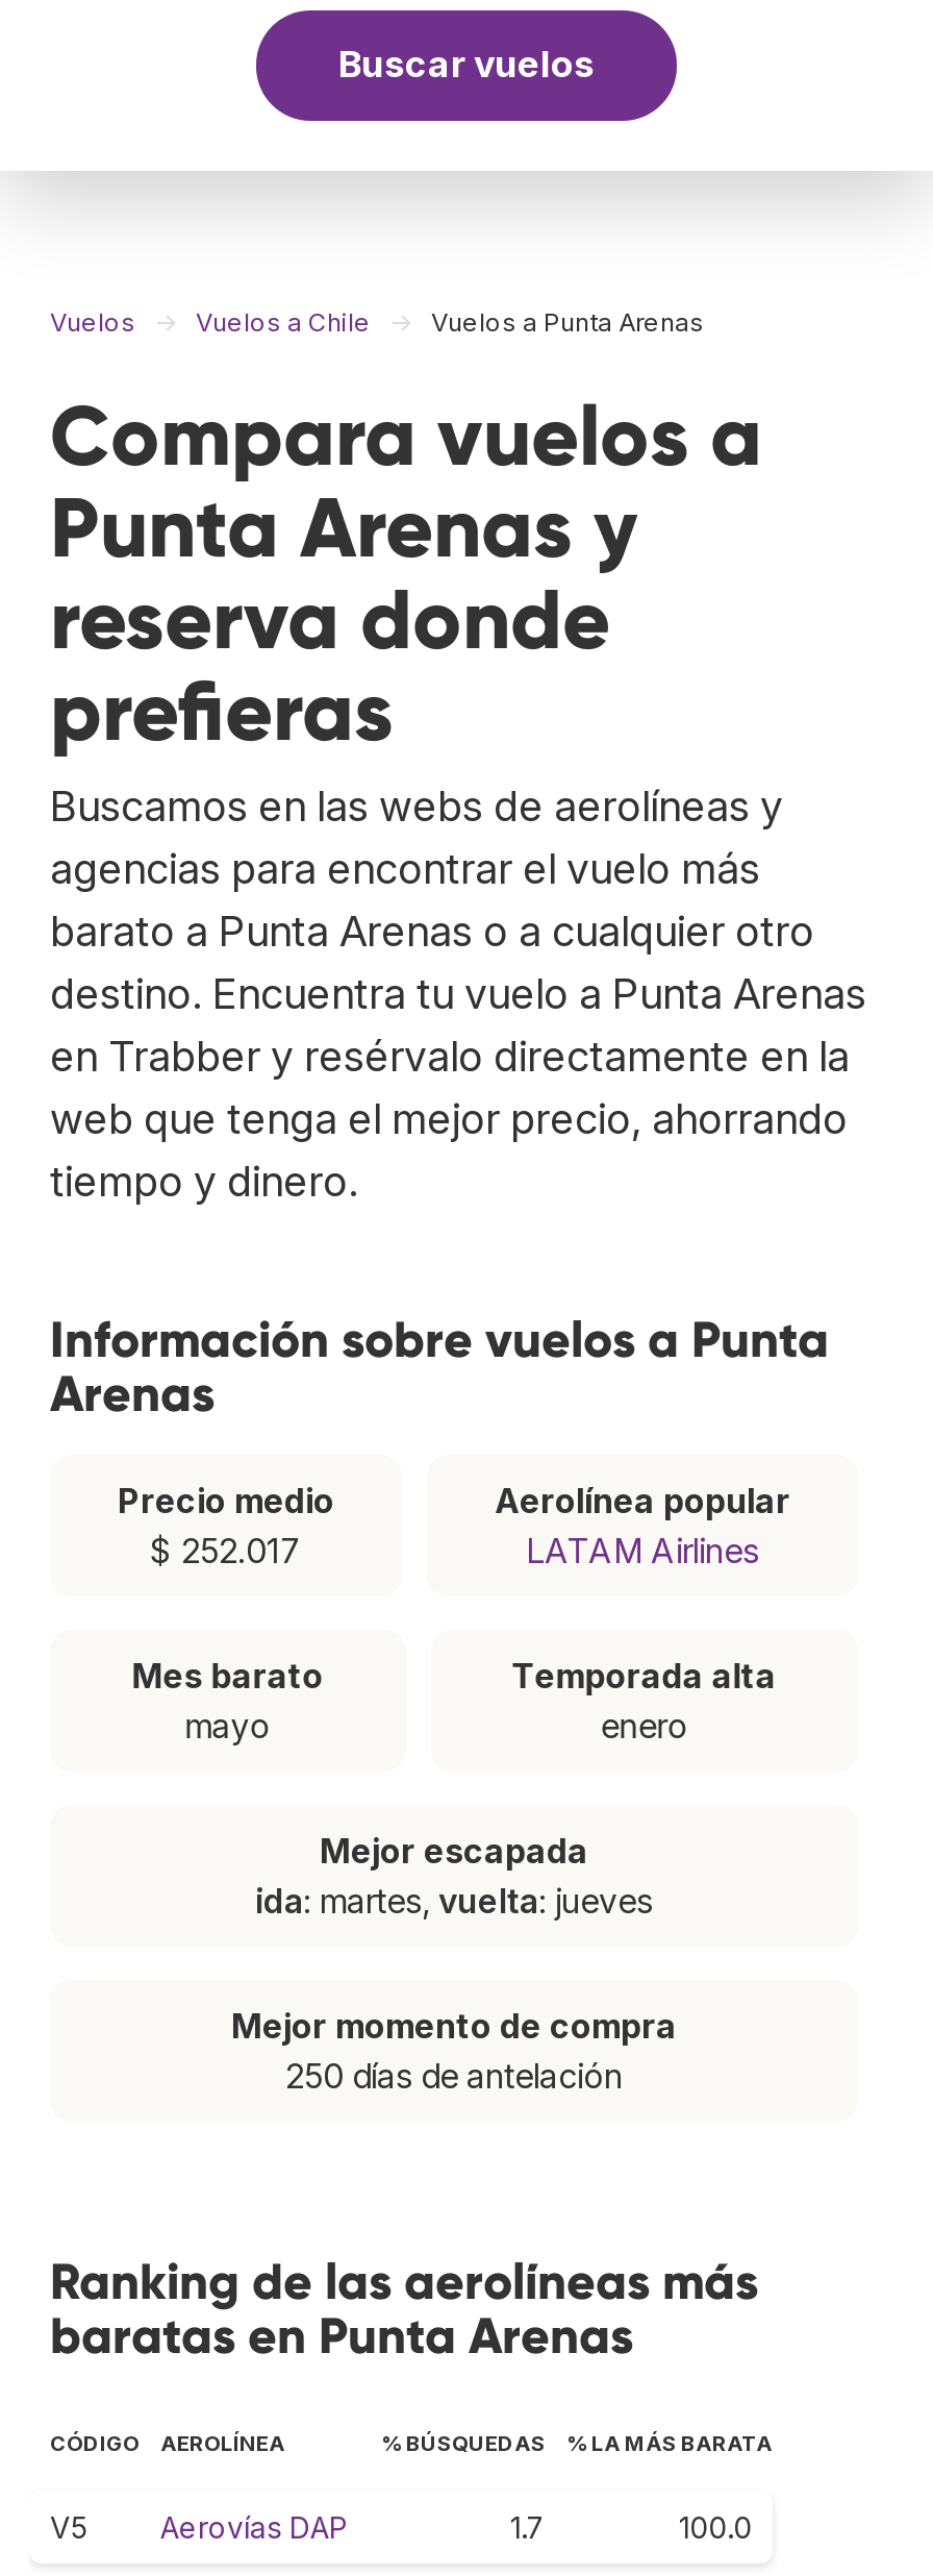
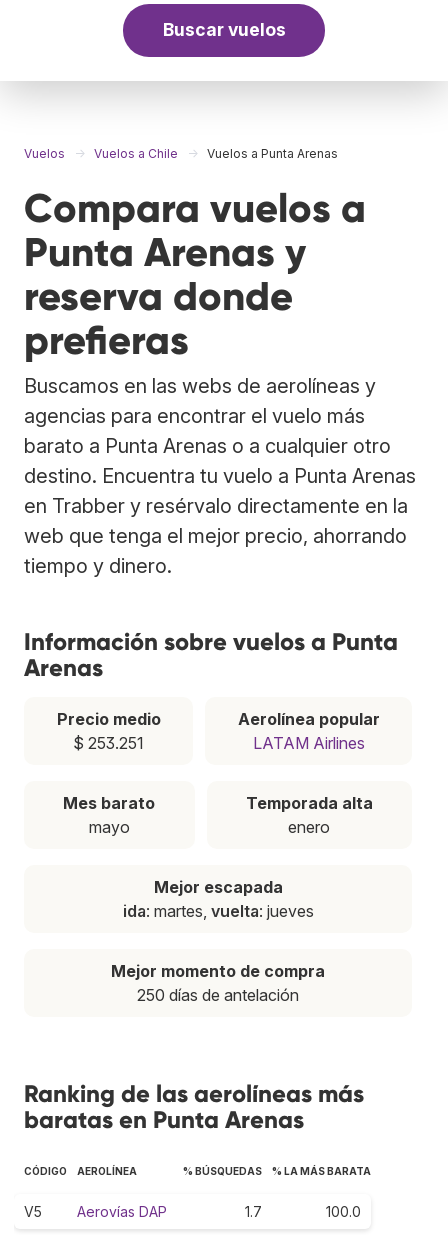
[150,1529,302,1571] $ 252.017 -> [73,733,144,753] $ 253.251

